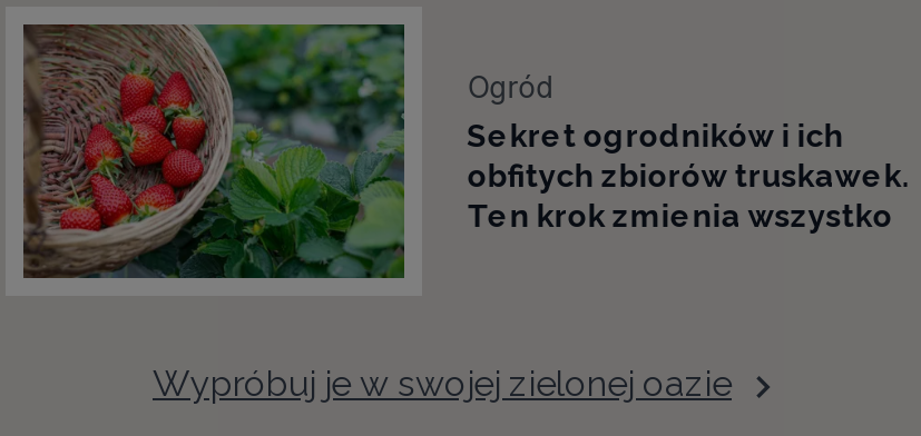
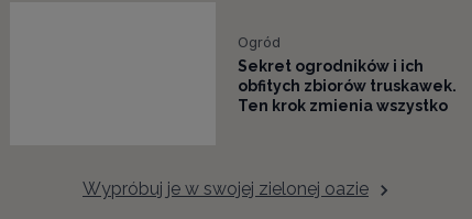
[21,21,406,281] [image] -> none

